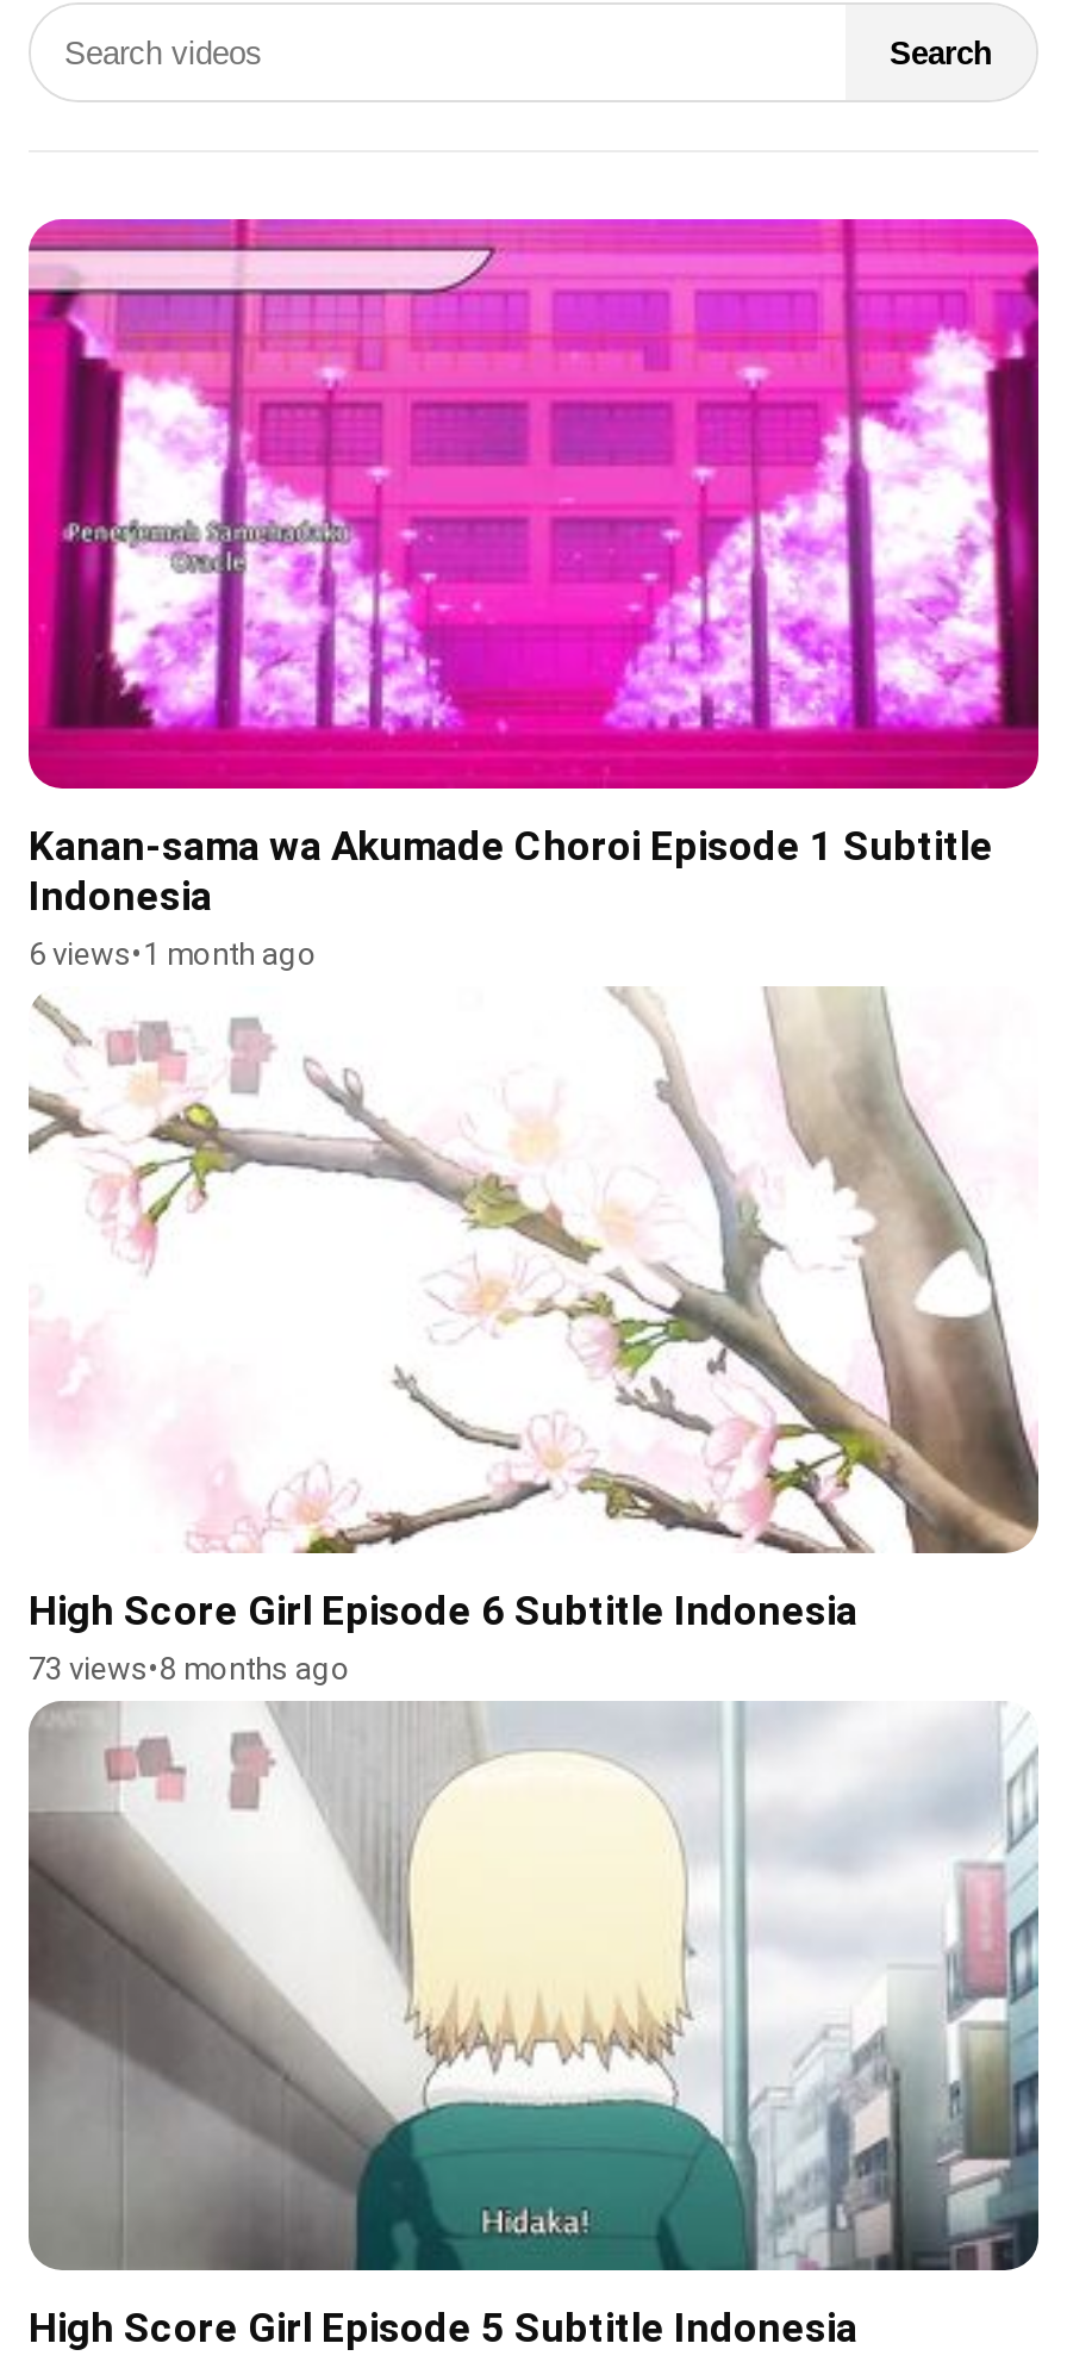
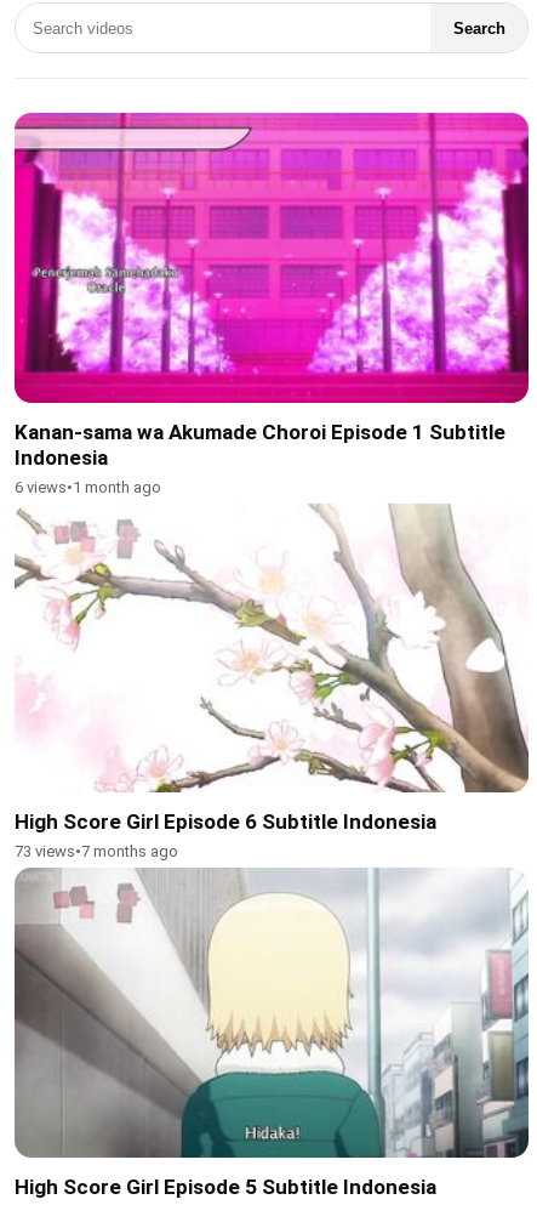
[29,1651,350,1687] 73 views•8 months ago -> [15,842,178,860] 73 views•7 months ago

